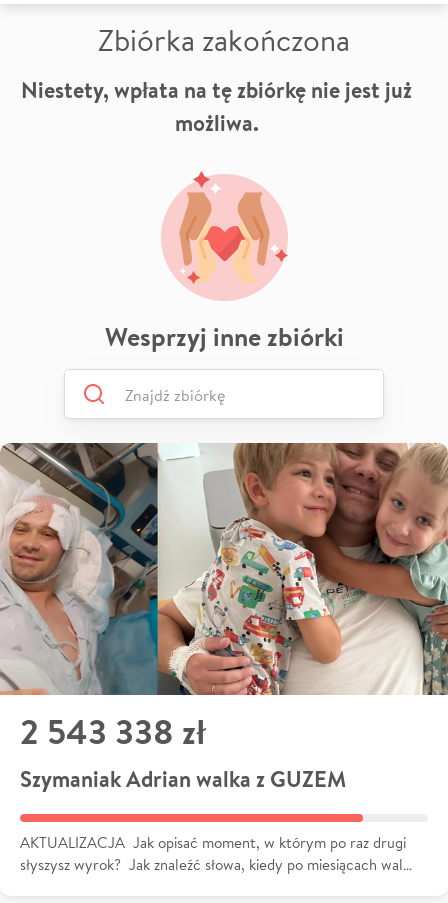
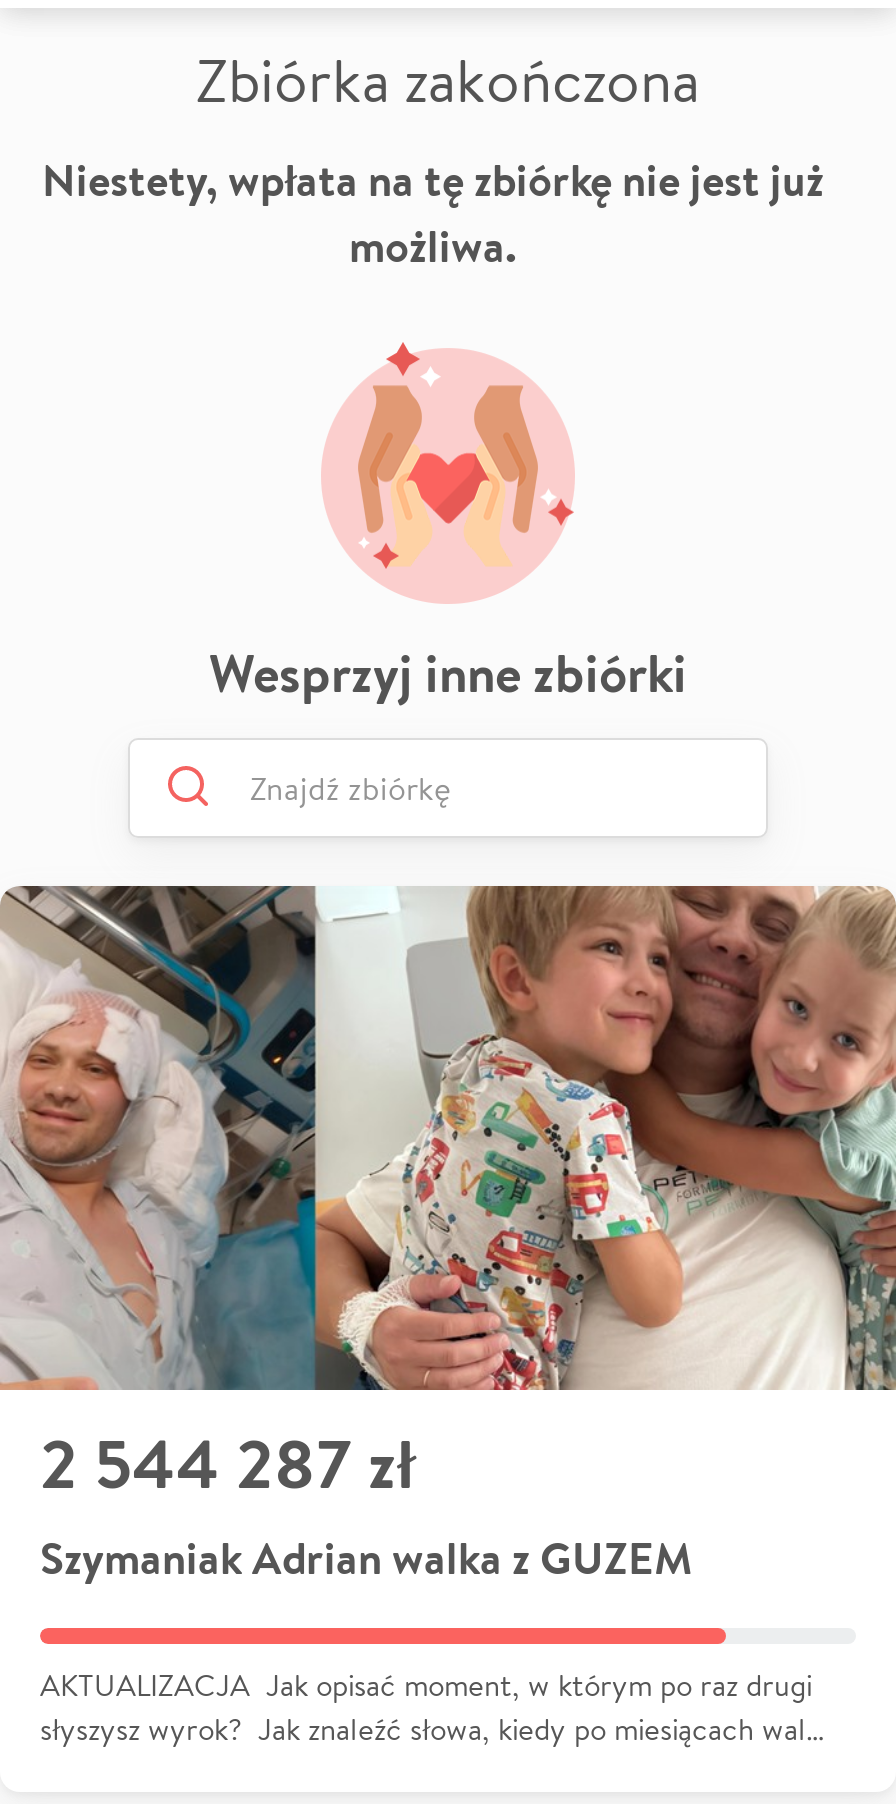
[20,708,206,755] 2 543 338 zł -> [40,1415,416,1509] 2 544 287 zł

